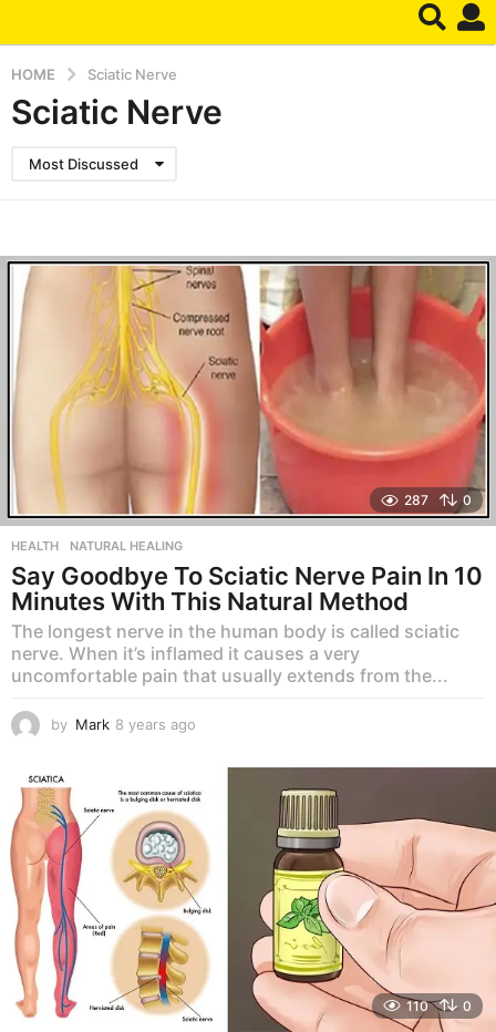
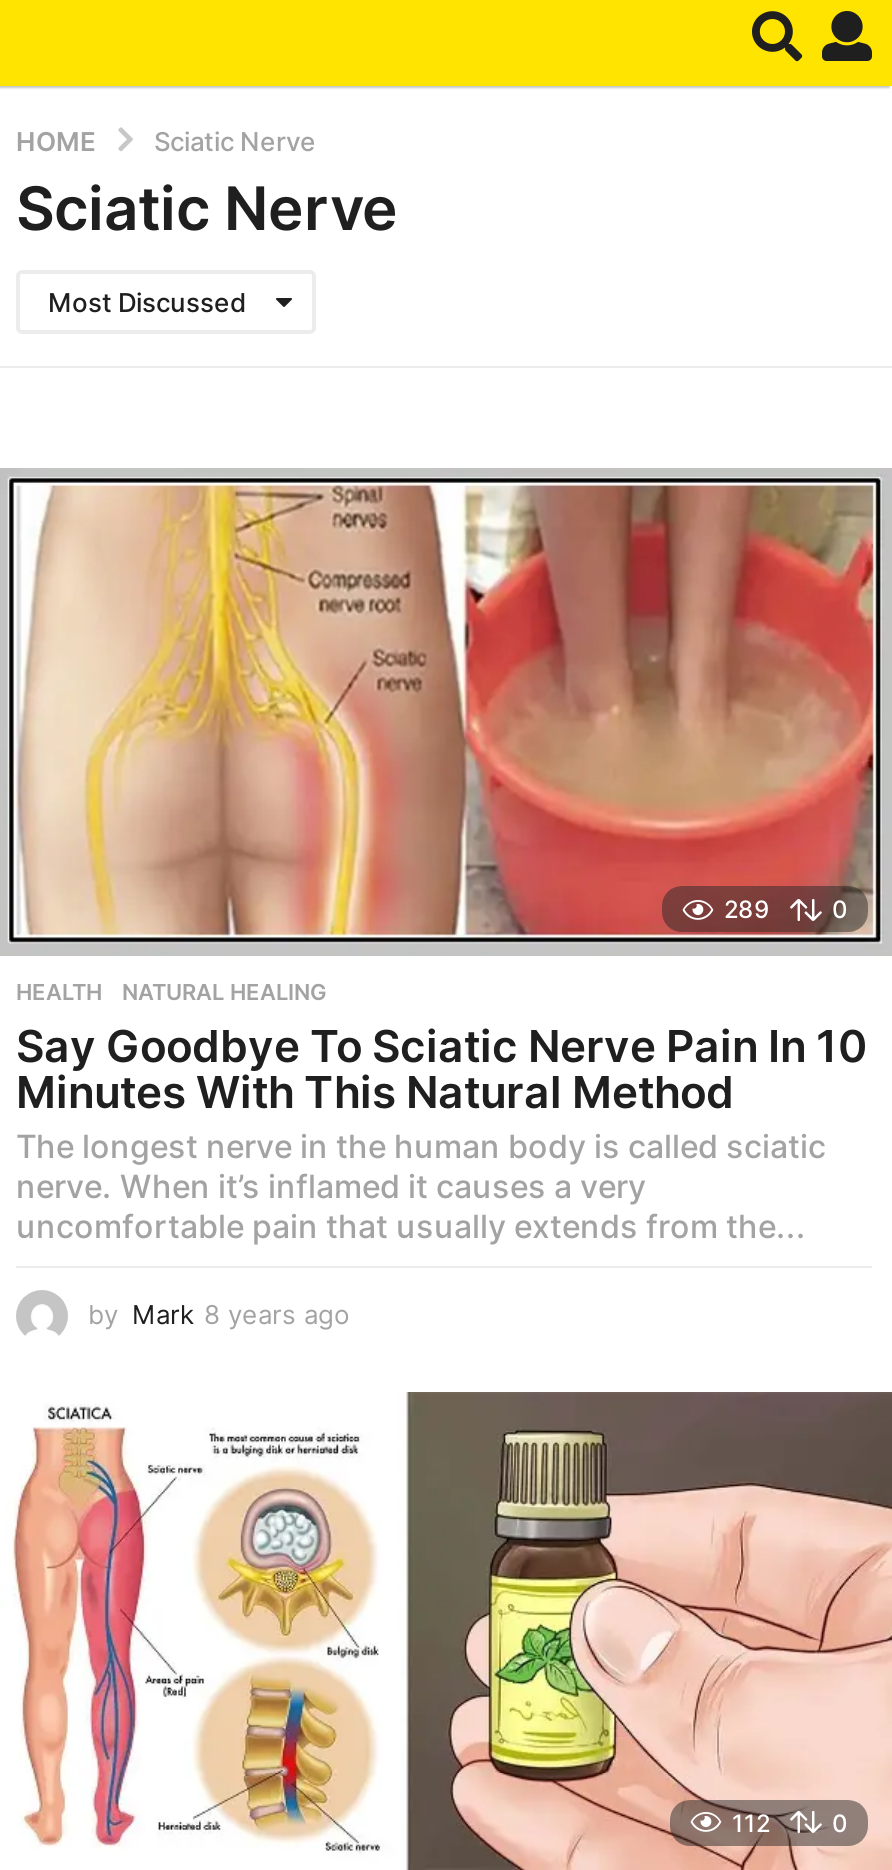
[404,492,428,509] 287 -> [724,895,770,925] 289
[406,997,428,1014] 110 -> [732,1807,770,1837] 112

